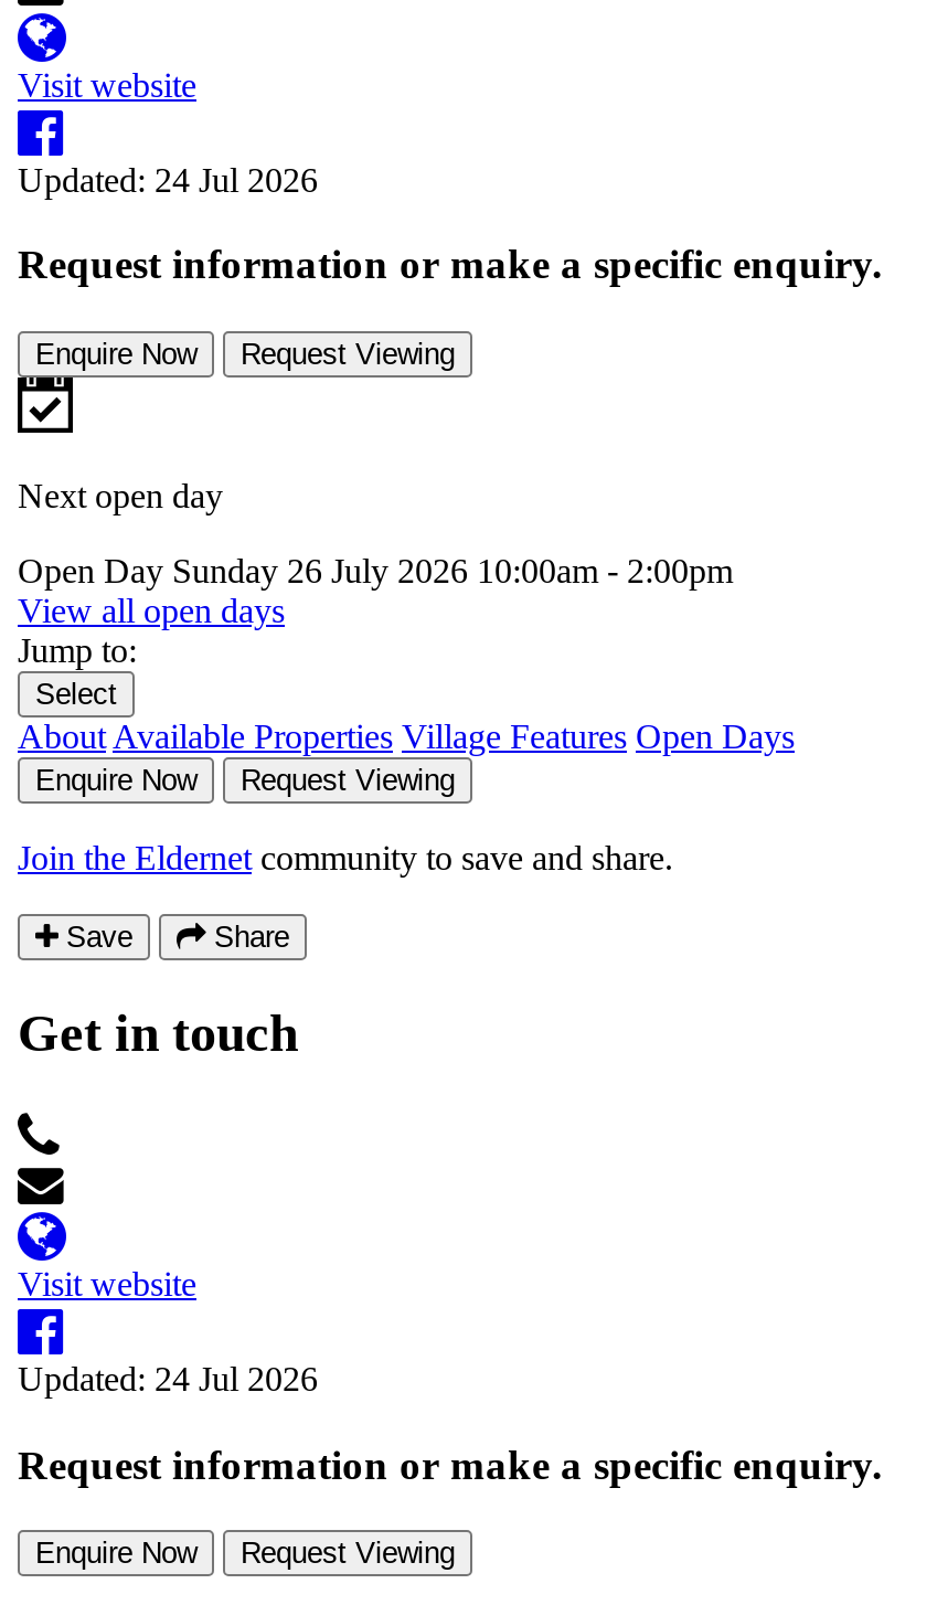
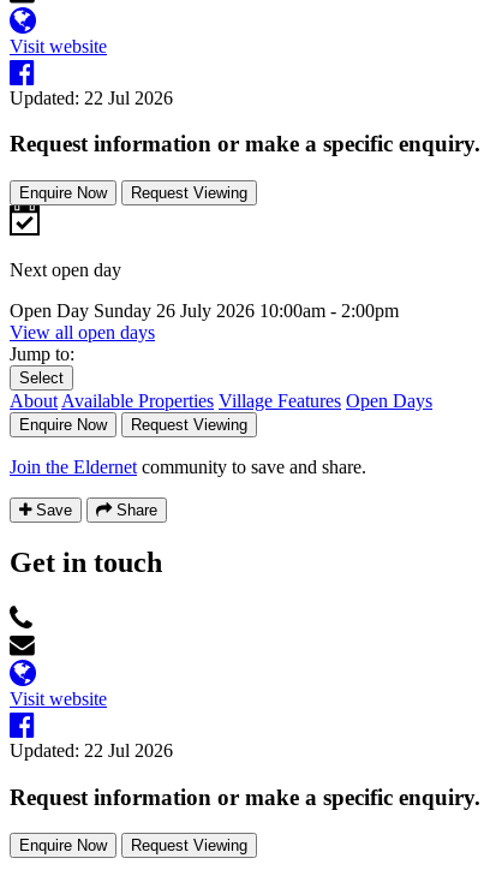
[18,161,318,198] Updated: 24 Jul 2026 -> [10,87,173,108] Updated: 22 Jul 2026
[18,1360,318,1397] Updated: 24 Jul 2026 -> [10,740,173,761] Updated: 22 Jul 2026

